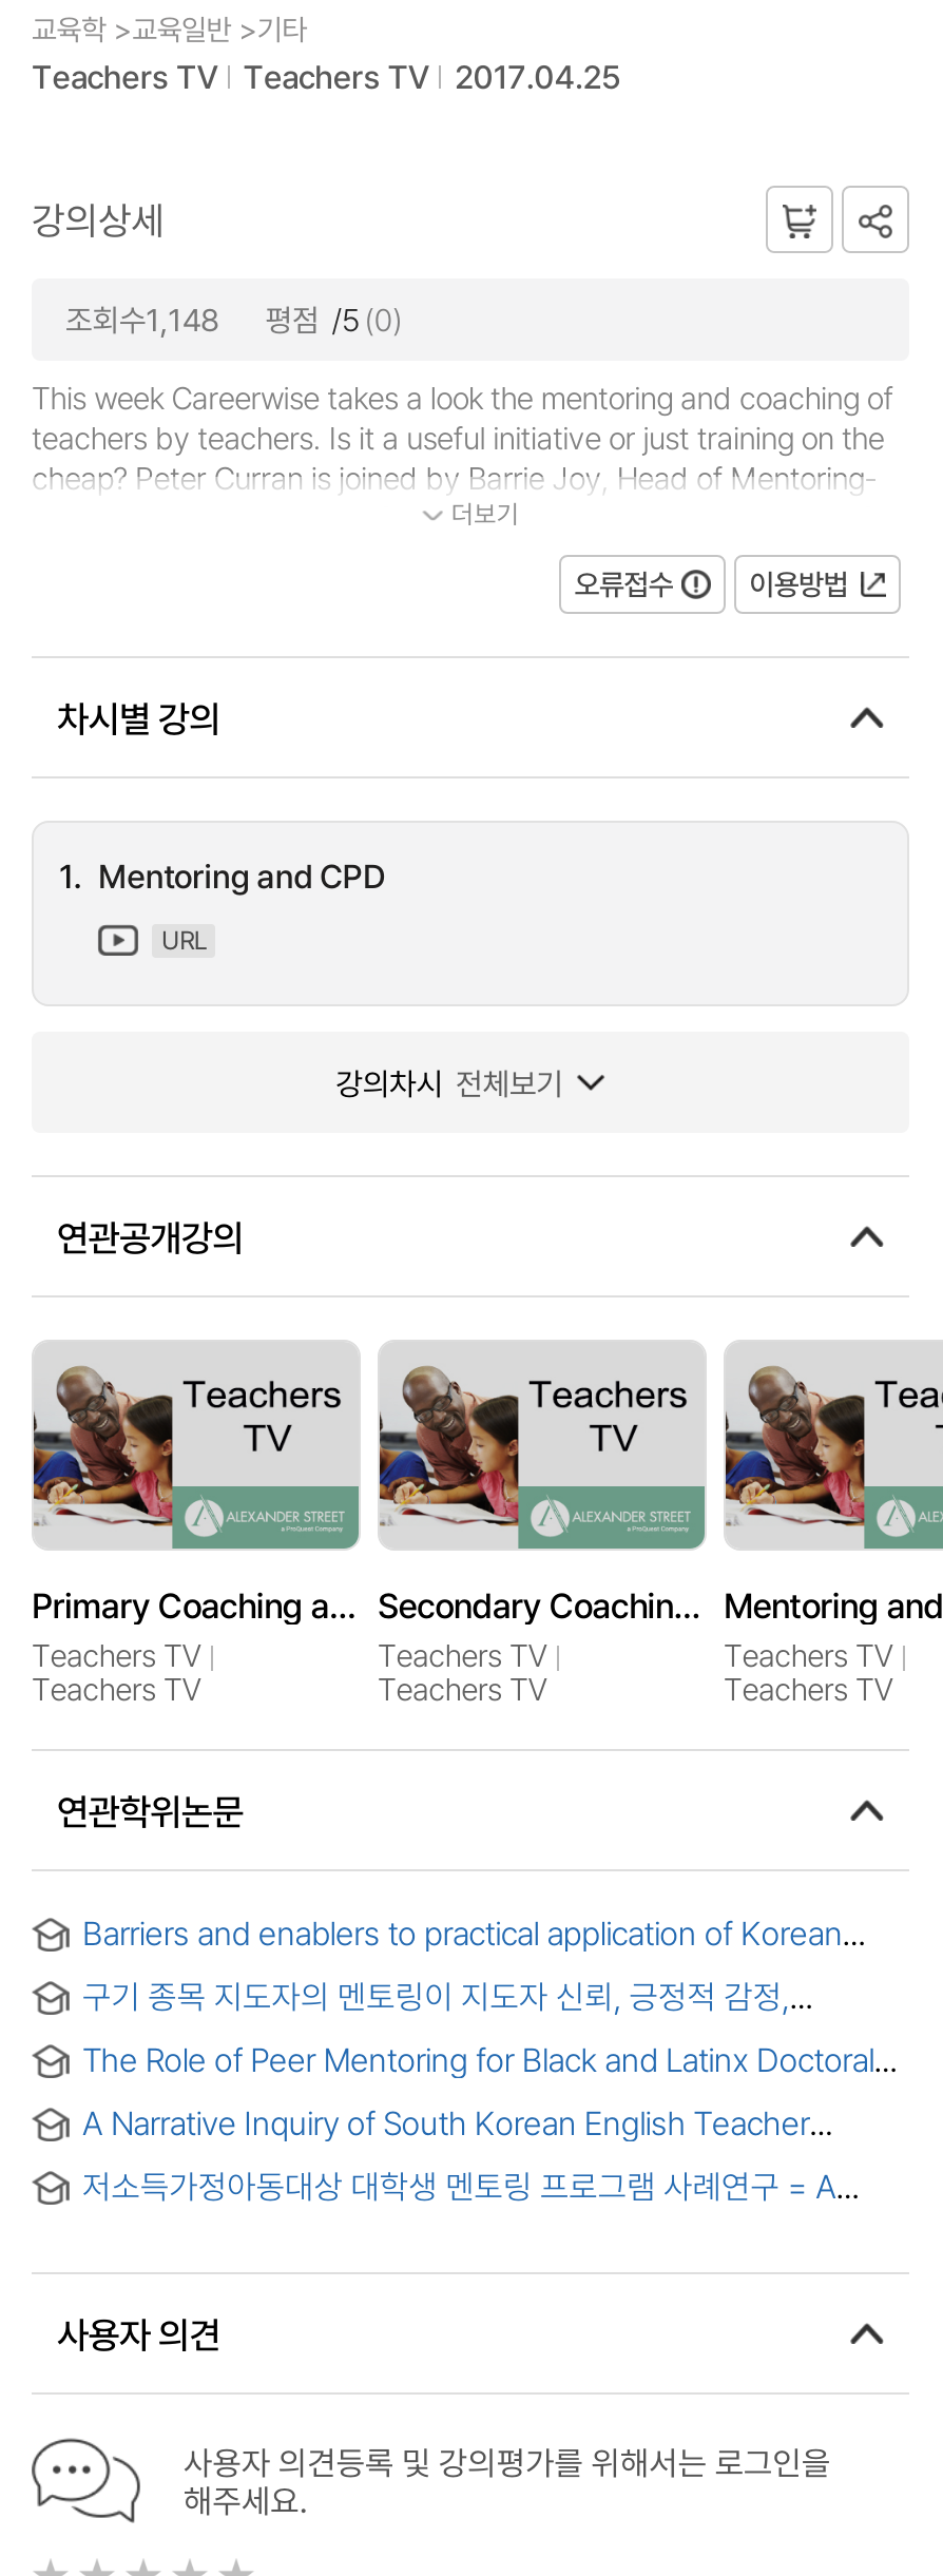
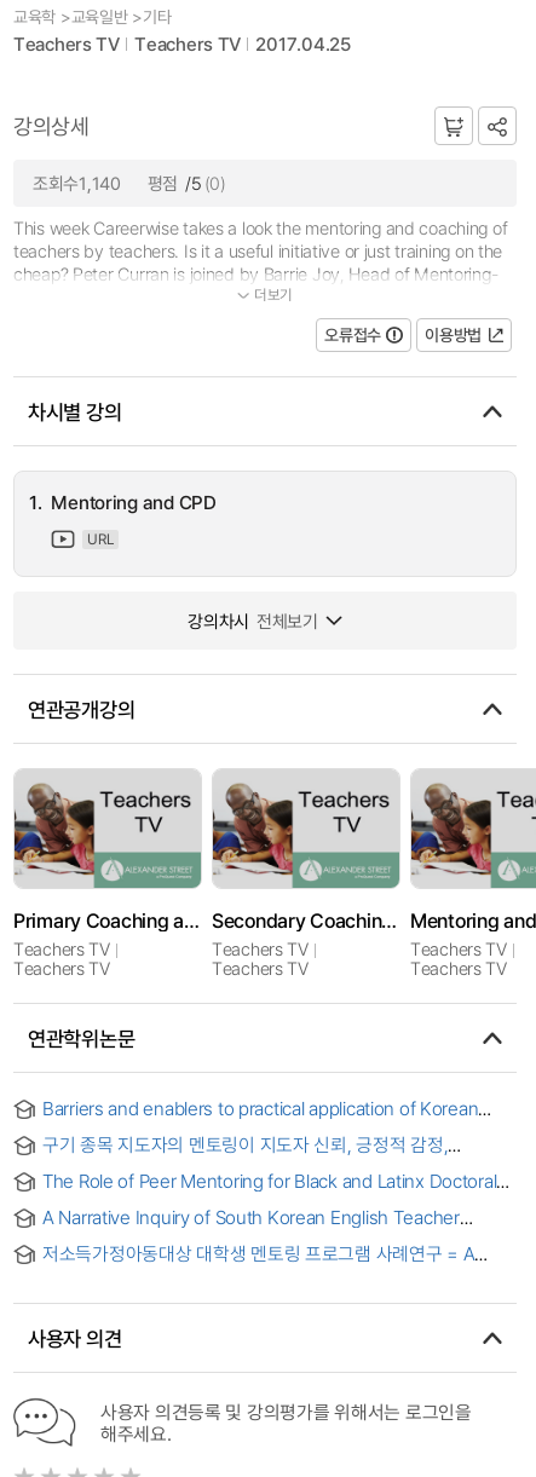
[65,297,403,340] 조회수1,148 평점 /5 (0) -> [33,171,226,195] 조회수1,140 평점 /5 (0)

